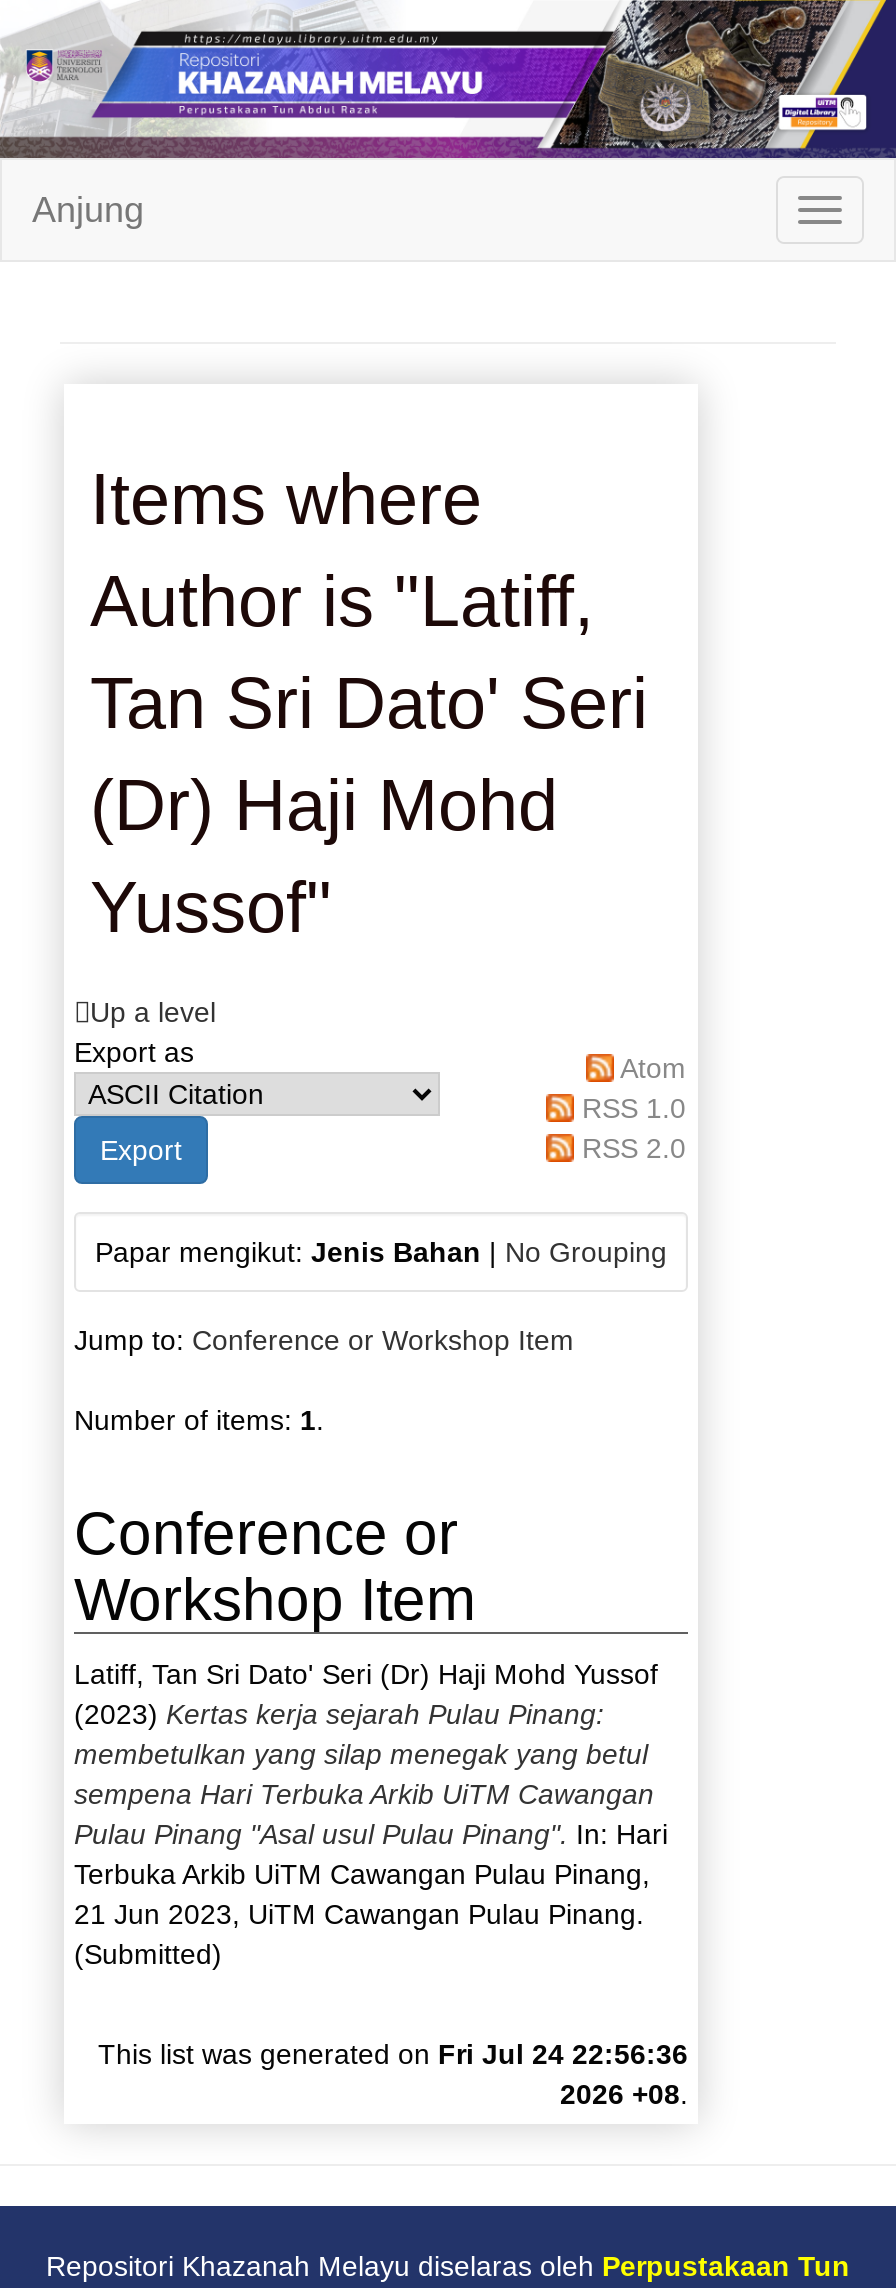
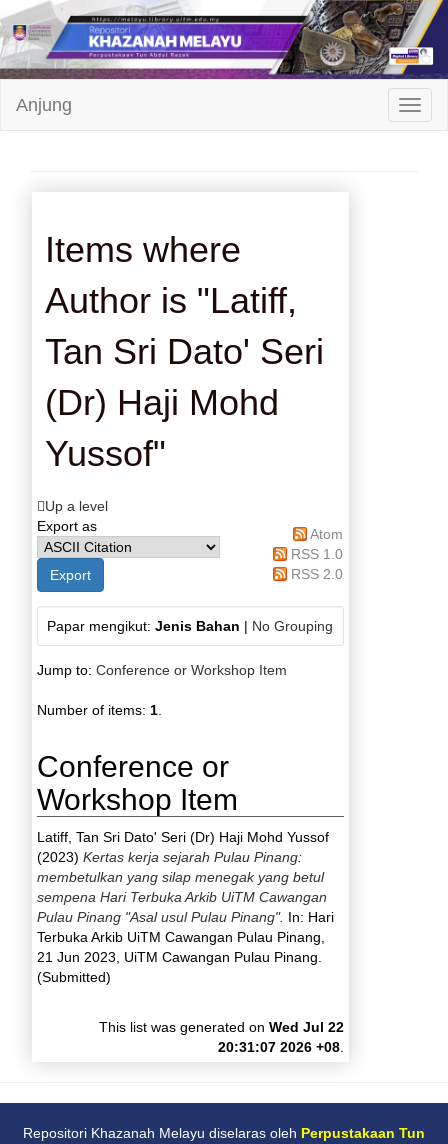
[98,2039,688,2111] This list was generated on Fri Jul 24 22:56:36 | 2026 +08. -> [99,1019,344,1055] This list was generated on Wed Jul 22 | 20:31:07 2026 +08.

